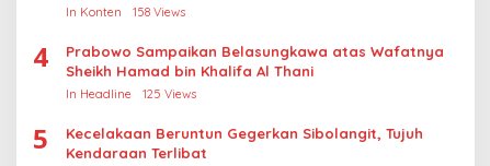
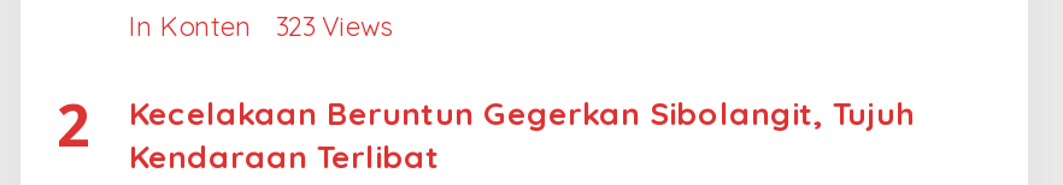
[33,4,444,156] 158 Views | 4 | Prabowo Sampaikan Belasungkawa atas Wafatnya | Sheikh Hamad bin Khalifa Al Thani | In Headline | 125 Views | 5 -> [57,10,392,164] 323 Views | 2

